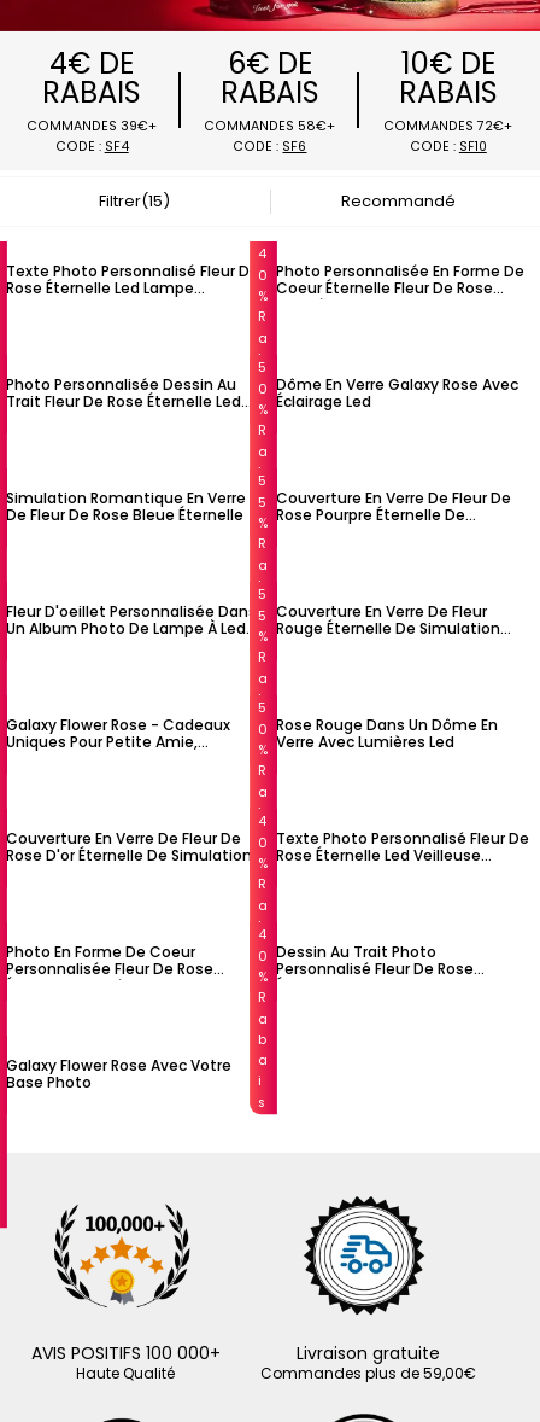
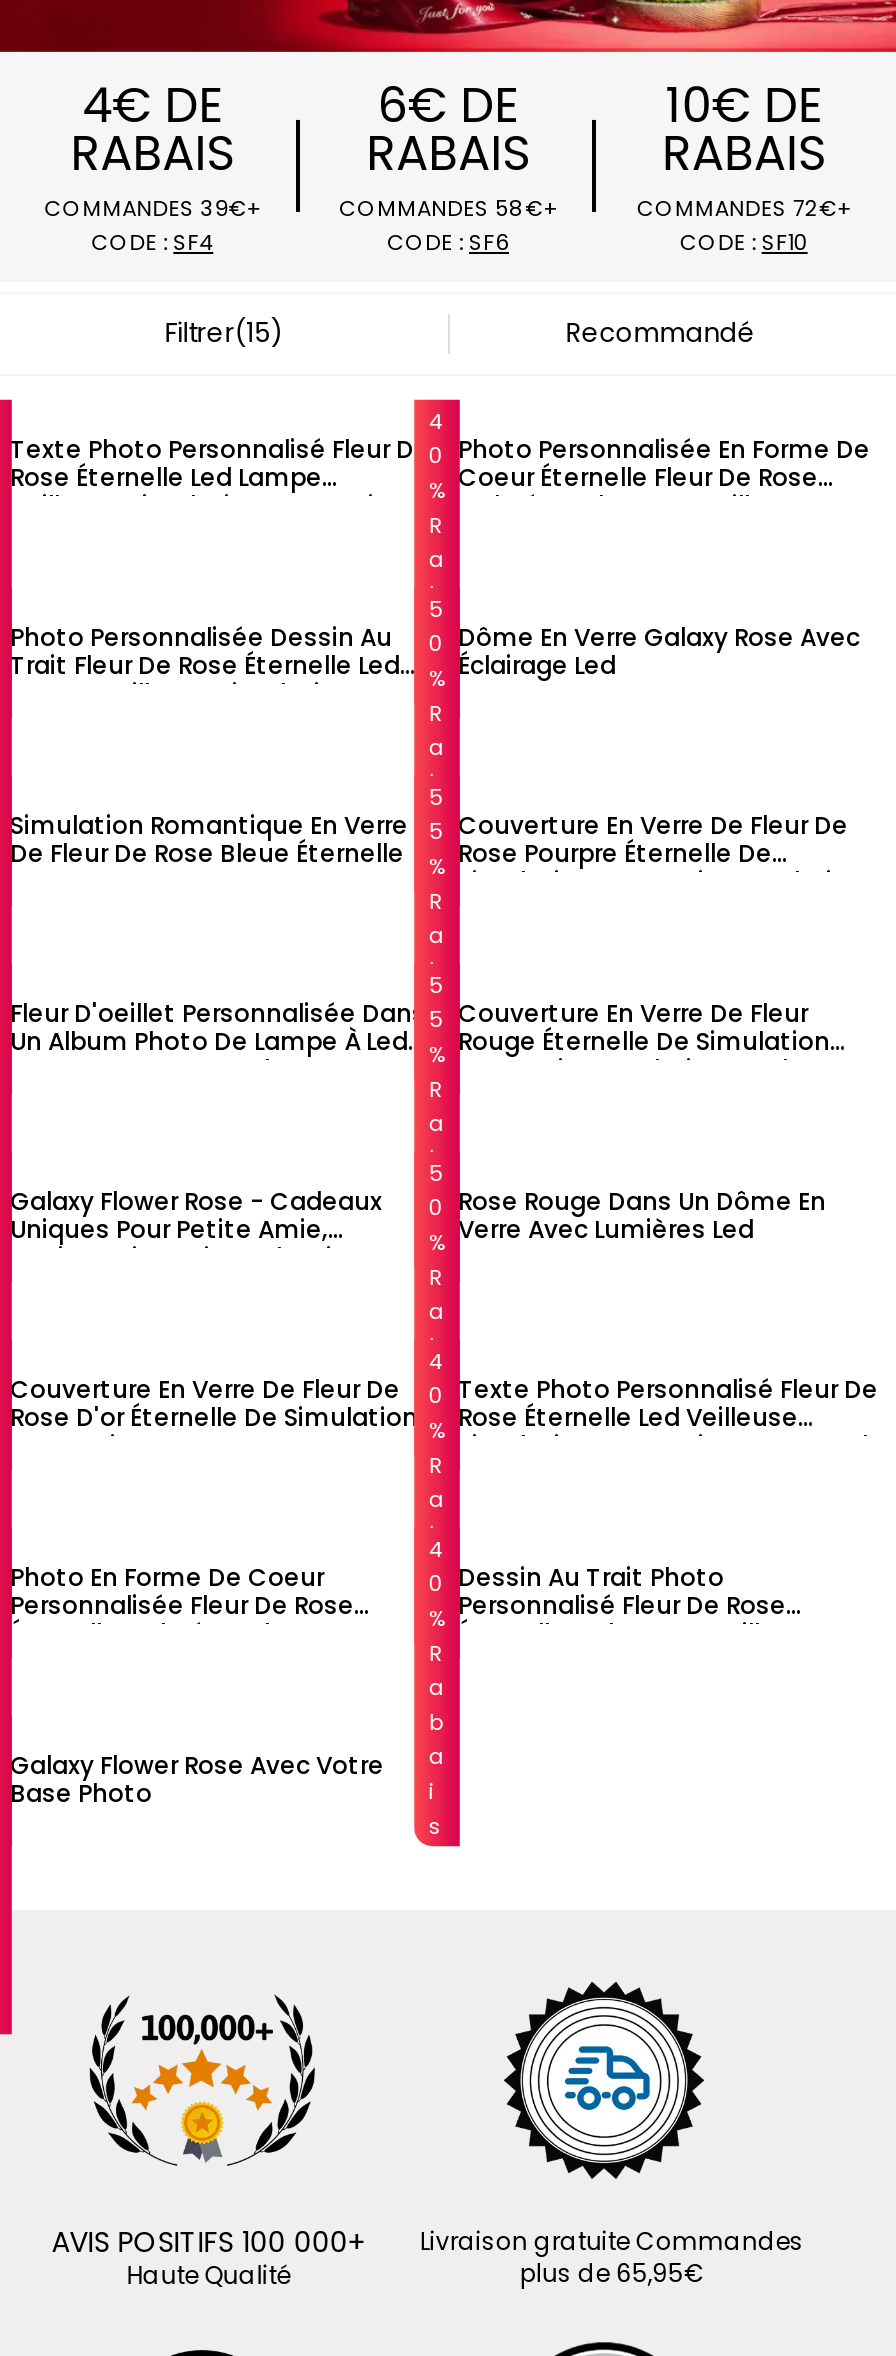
[261,1341,477,1383] Livraison gratuite | Commandes plus de 59,00€ -> [420,2224,804,2290] Livraison gratuite Commandes | plus de 65,95€

